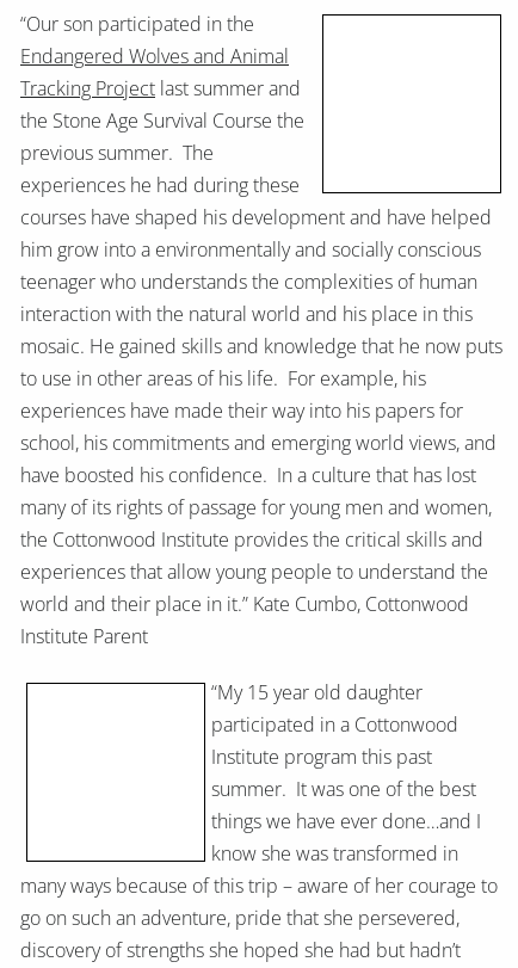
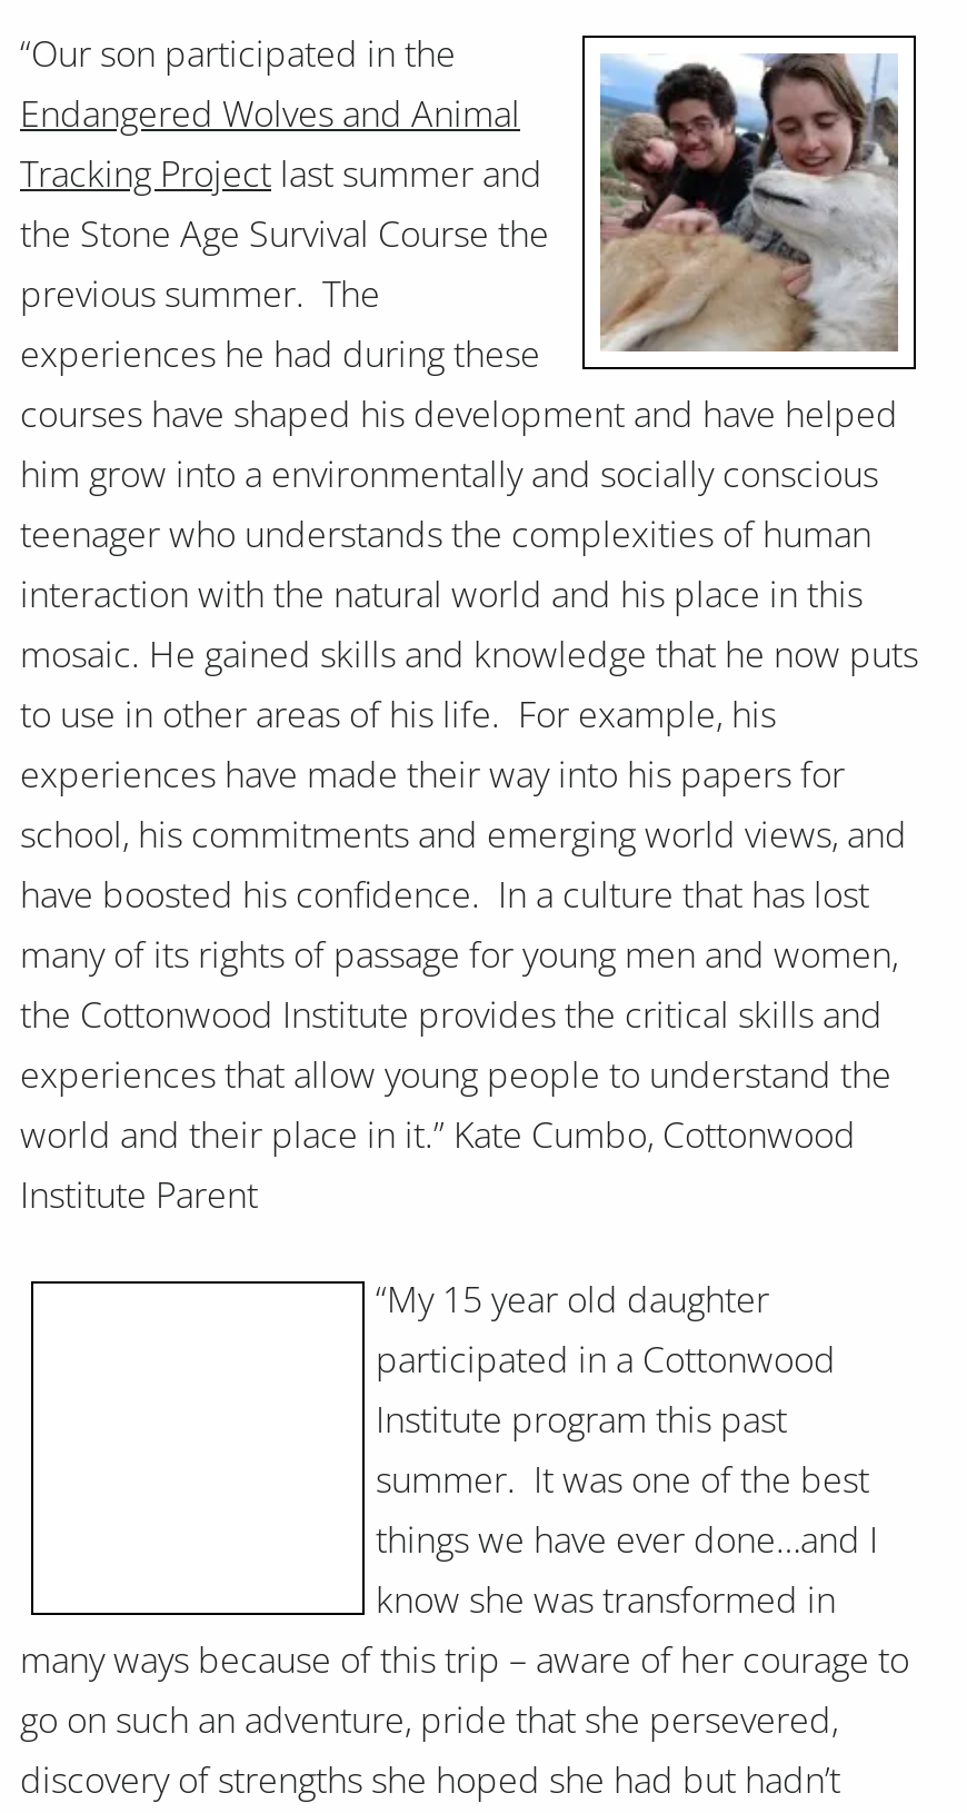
none -> [598,51,900,354] [image]

